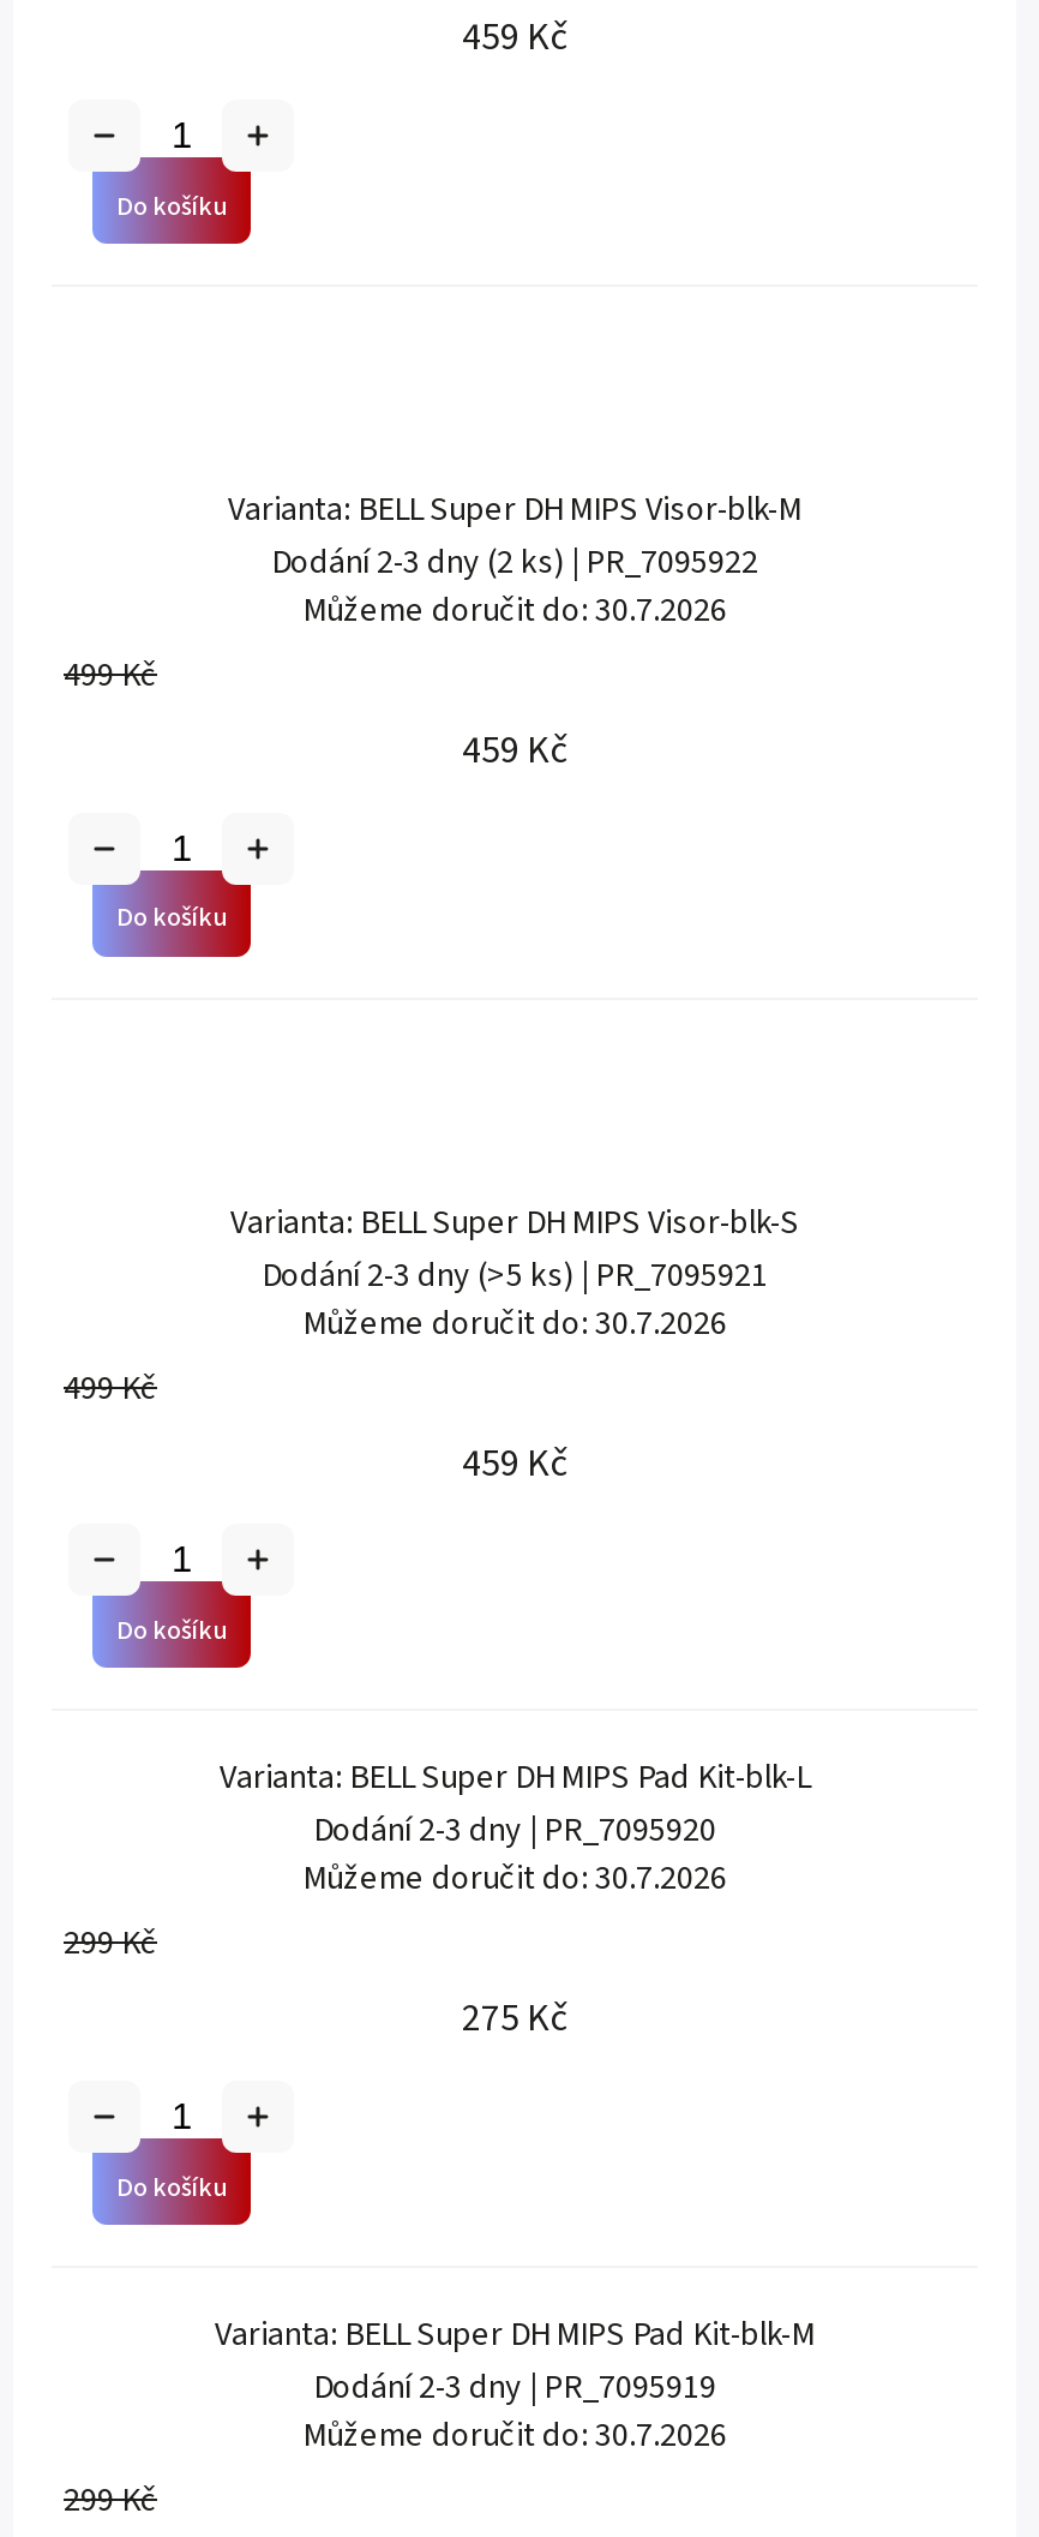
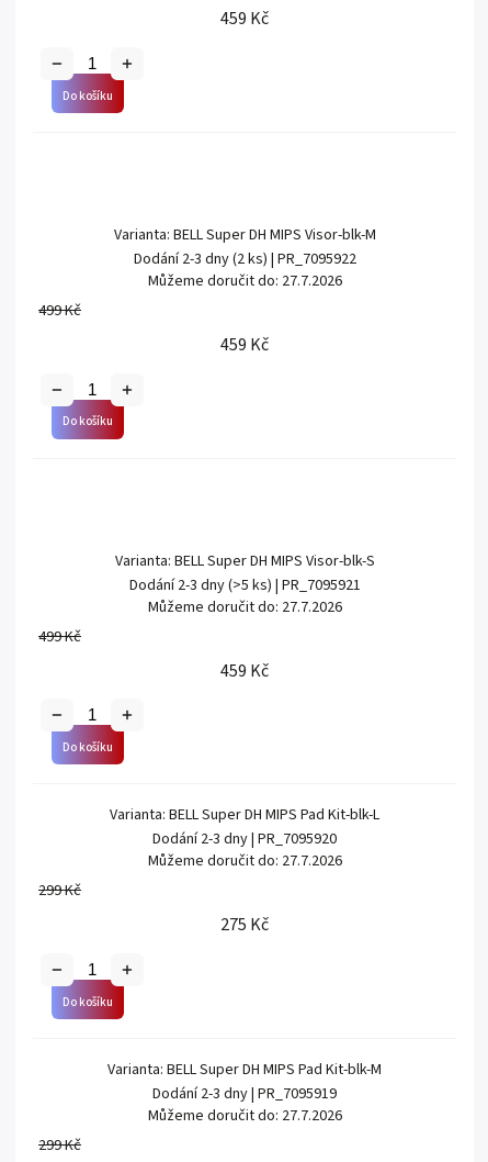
[302,587,727,635] Můžeme doručit do: 30.7.2026 -> [147,270,342,292] Můžeme doručit do: 27.7.2026
[302,1299,727,1347] Můžeme doručit do: 30.7.2026 -> [147,596,342,618] Můžeme doručit do: 27.7.2026
[302,1856,727,1904] Můžeme doručit do: 30.7.2026 -> [147,850,342,872] Můžeme doručit do: 27.7.2026
[302,2412,727,2460] Můžeme doručit do: 30.7.2026 -> [147,1105,342,1127] Můžeme doručit do: 27.7.2026

